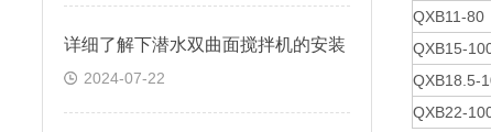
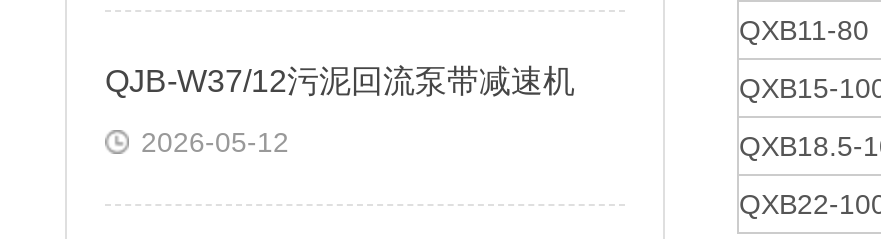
[64,35,346,54] 详细了解下潜水双曲面搅拌机的安装 -> [105,64,575,98] QJB-W37/12污泥回流泵带减速机
[84,69,165,87] 2024-07-22 -> [141,126,289,158] 2026-05-12

